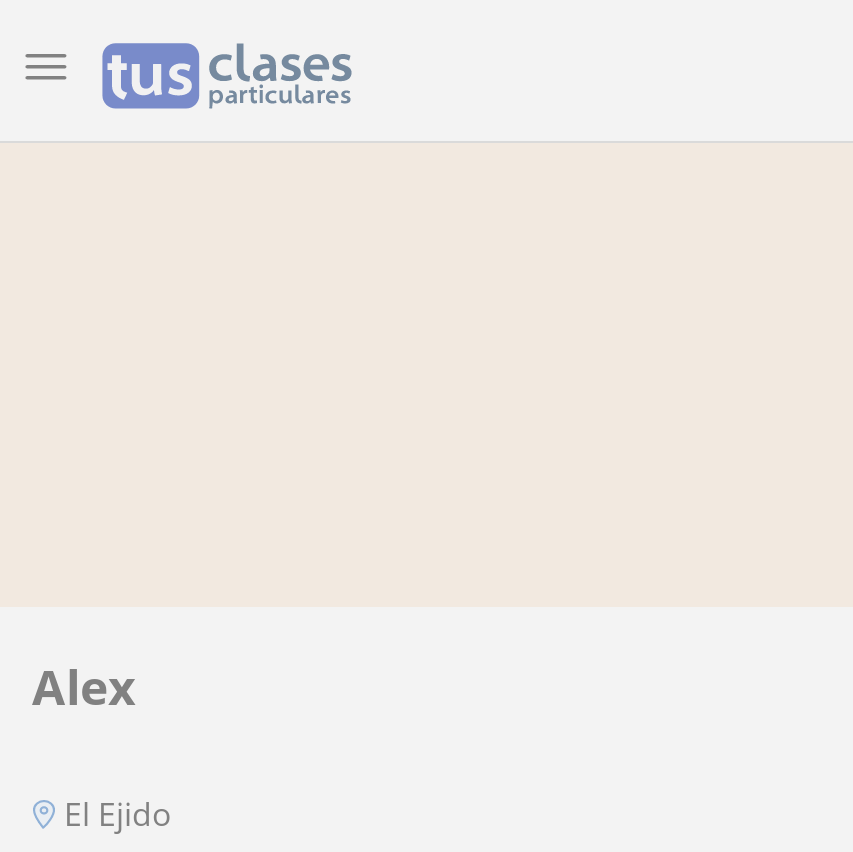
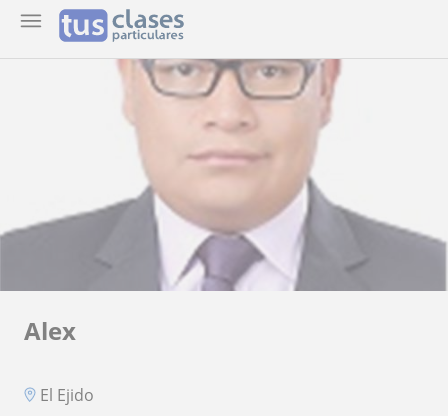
none -> [3,58,445,292] [image]

